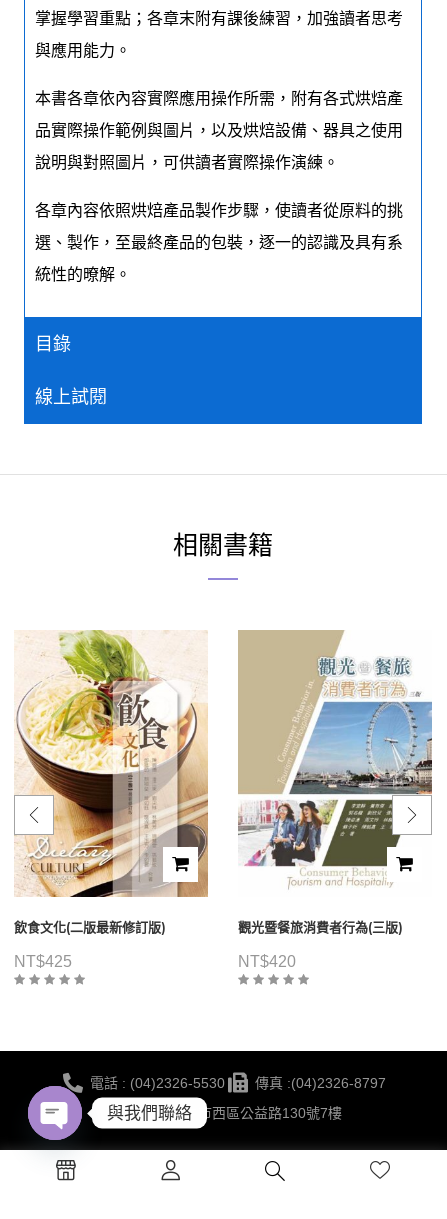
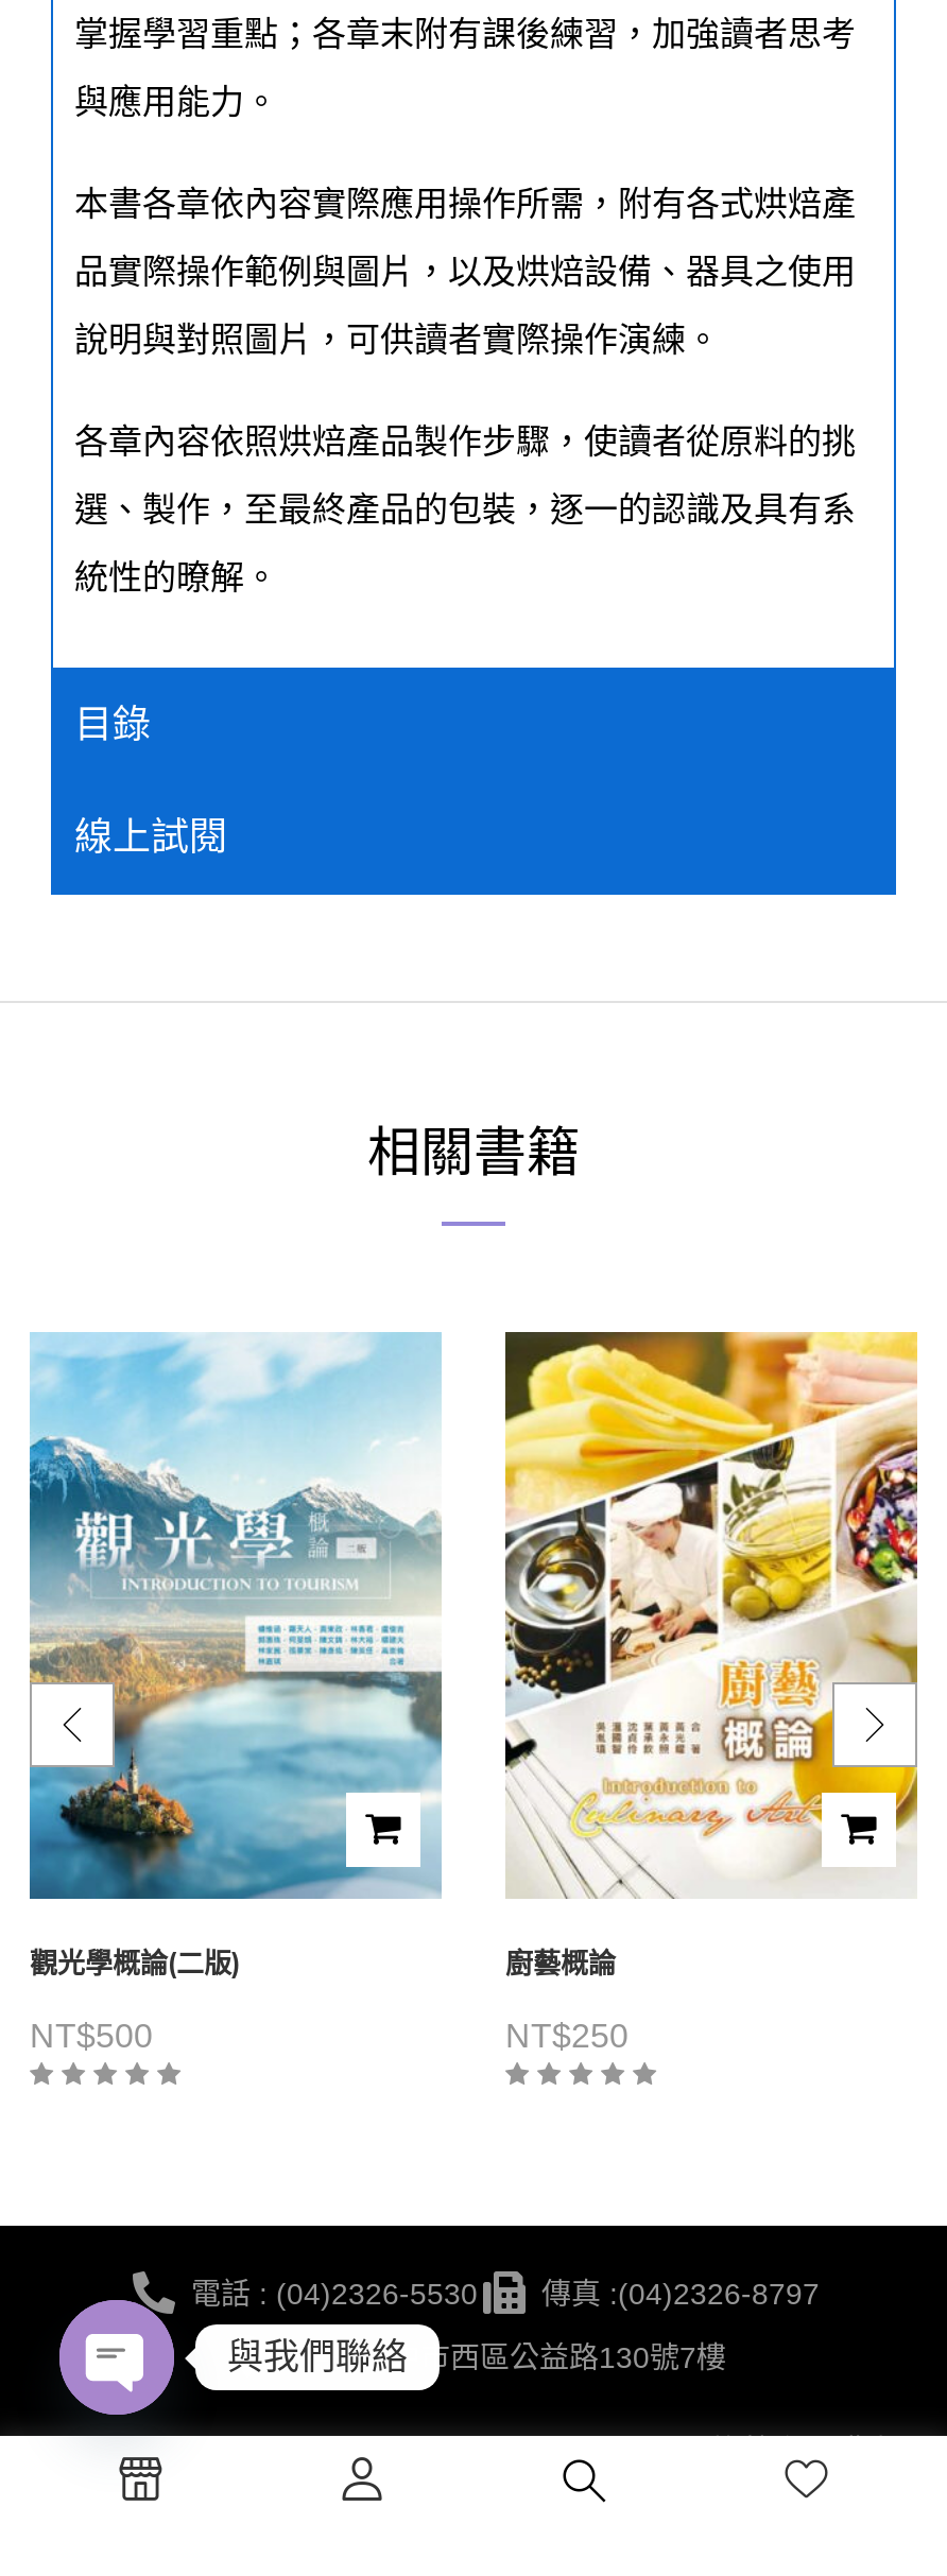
[14,629,209,937] [image] | 飲食文化(二版最新修訂版) -> [28,1332,444,1985] [image] | 觀光學概論(二版)
[238,630,433,937] [image] | 觀光暨餐旅消費者行為(三版) -> [503,1330,919,1985] [image] | 廚藝概論
[14,953,72,970] NT$425 -> [30,2019,153,2055] NT$500
[238,953,296,970] NT$420 -> [505,2019,629,2055] NT$250

